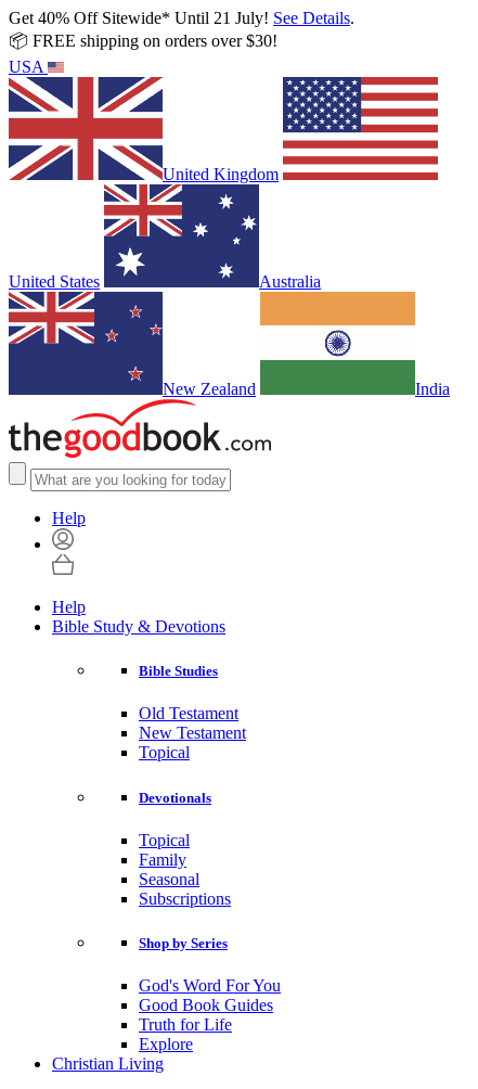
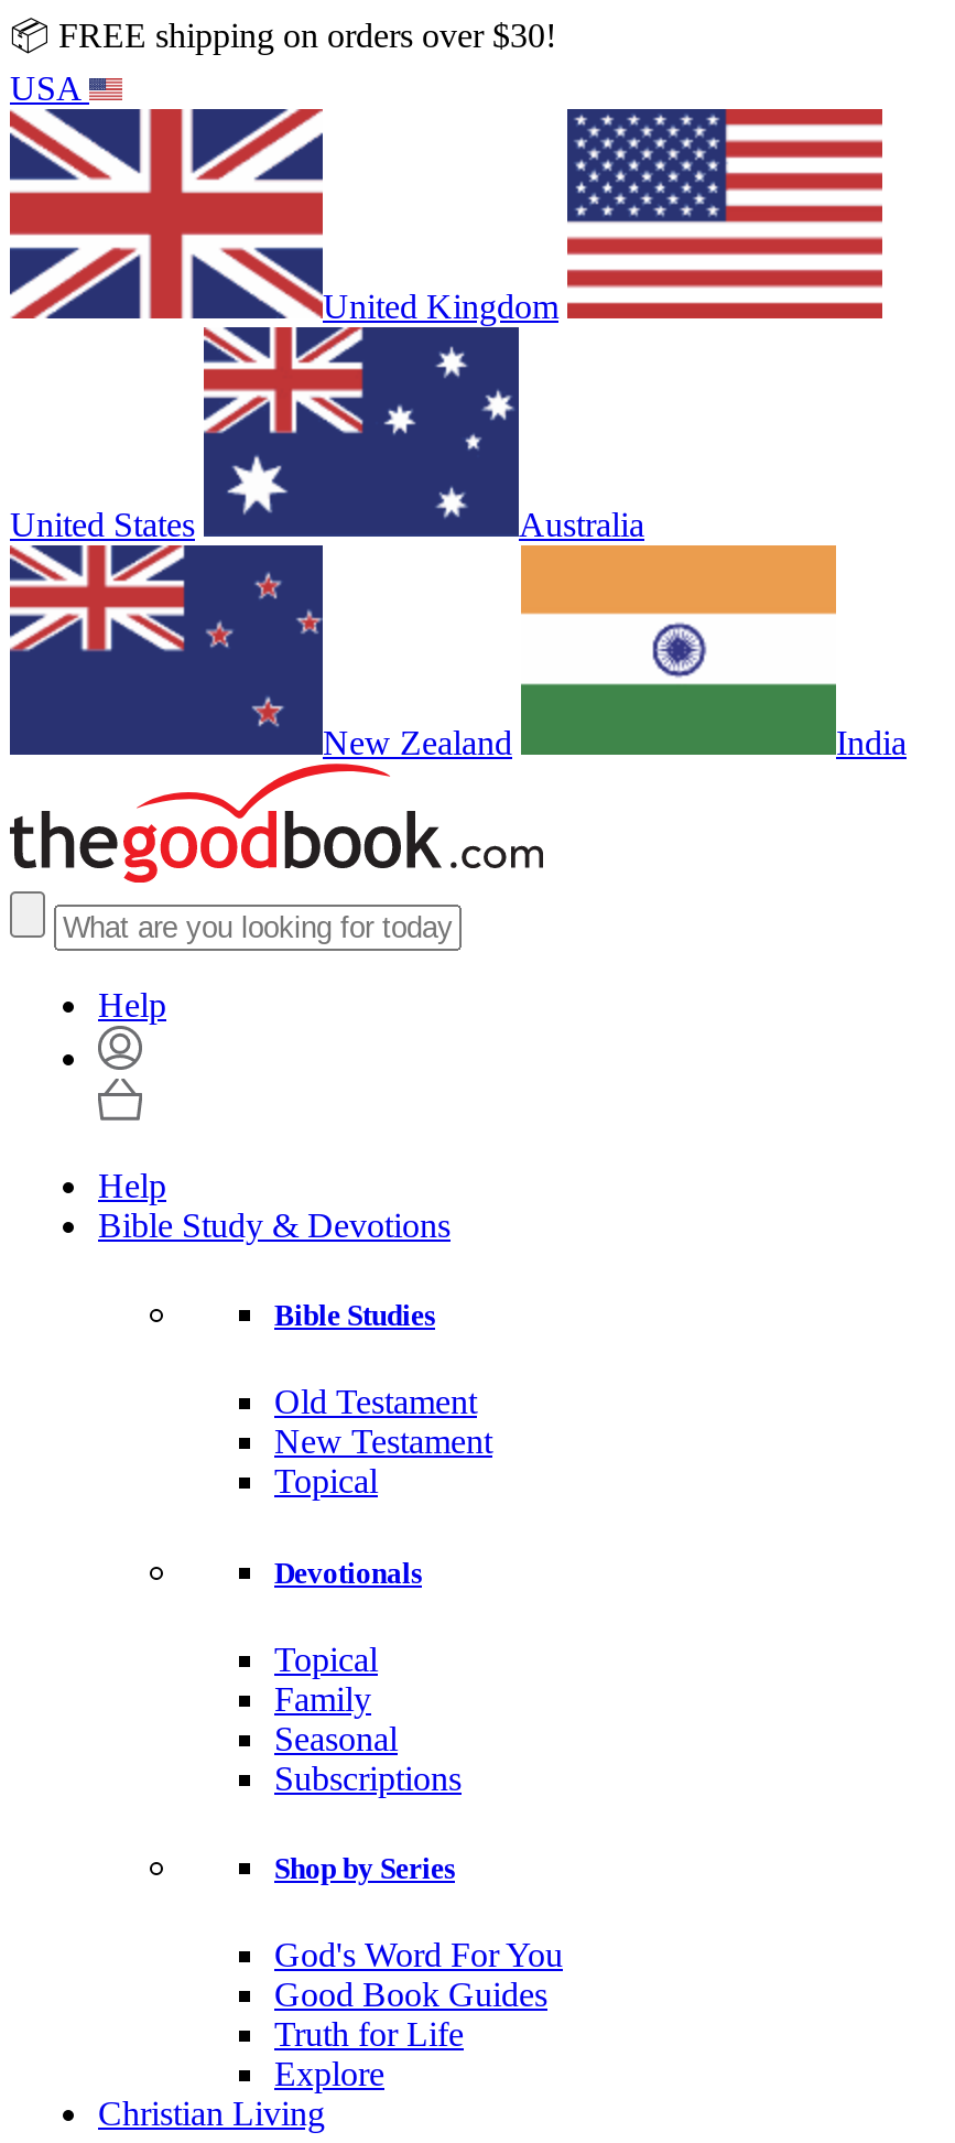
[9,9,354,27] Get 40% Off Sitewide* Until 21 July! See Details. -> none

